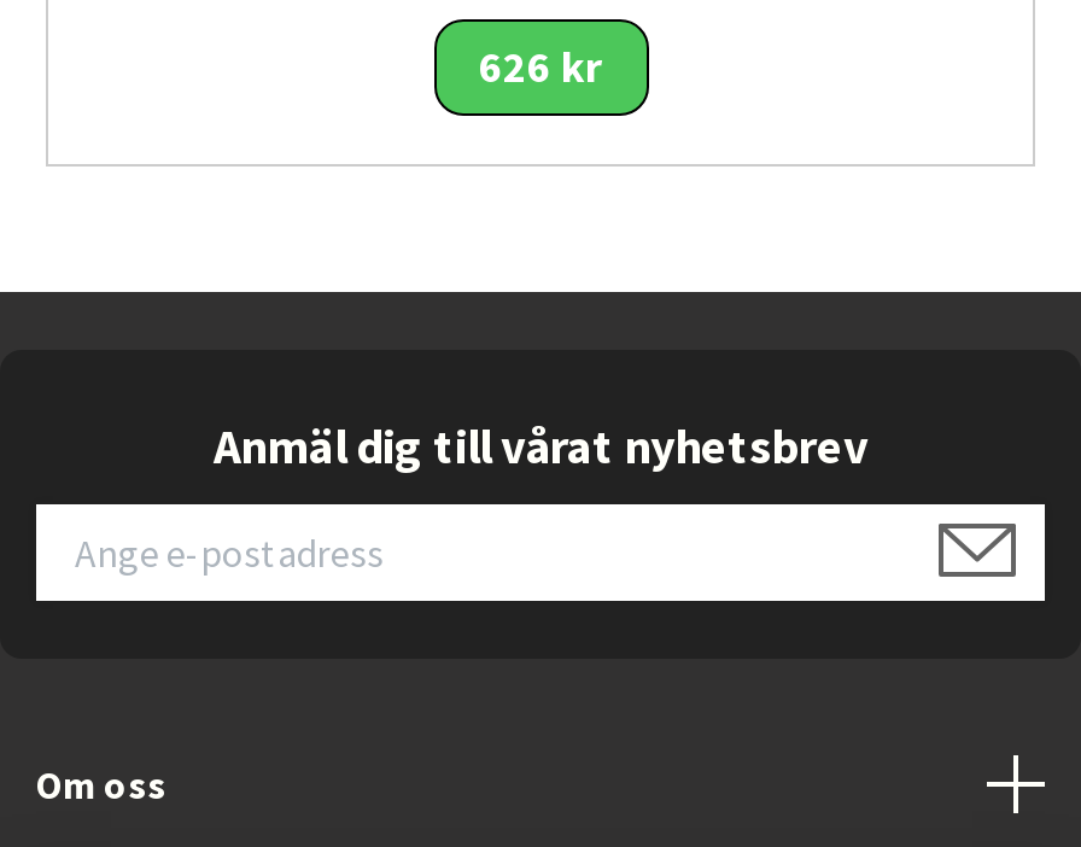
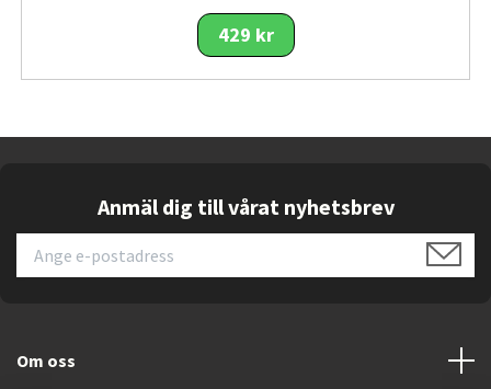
[479,39,602,94] 626 kr -> [218,22,273,47] 429 kr

